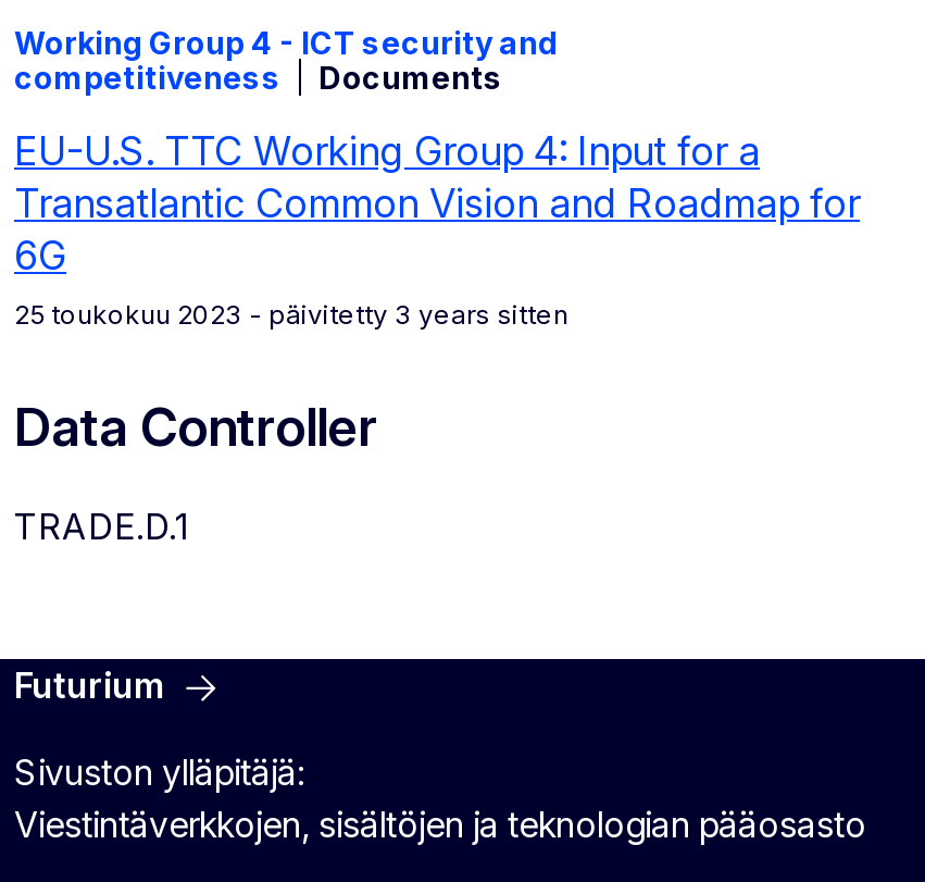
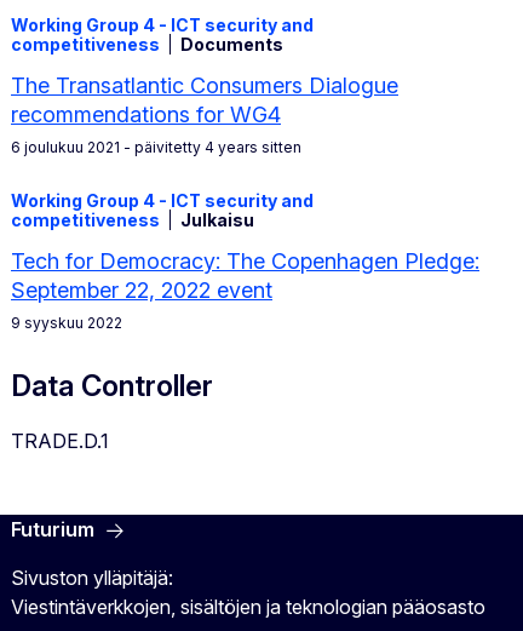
[14,129,860,331] EU-U.S. TTC Working Group 4: Input for a | Transatlantic Common Vision and Roadmap for | 6G | 25 toukokuu 2023 - päivitetty 3 years sitten -> [11,73,479,332] The Transatlantic Consumers Dialogue | recommendations for WG4 | 6 joulukuu 2021 - päivitetty 4 years sitten | Working Group 4 - ICT security and | competitiveness | Julkaisu | Tech for Democracy: The Copenhagen Pledge: | September 22, 2022 event | 9 syyskuu 2022

